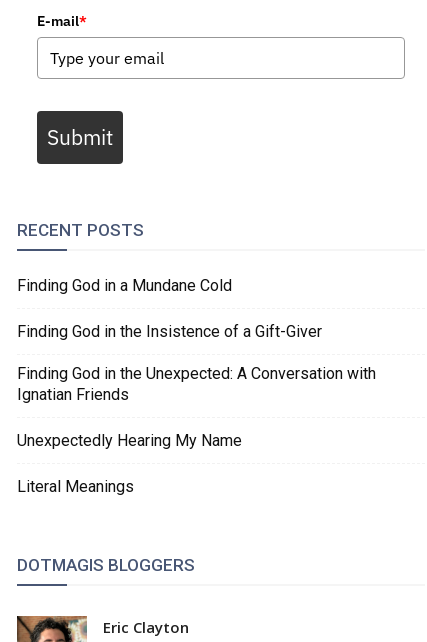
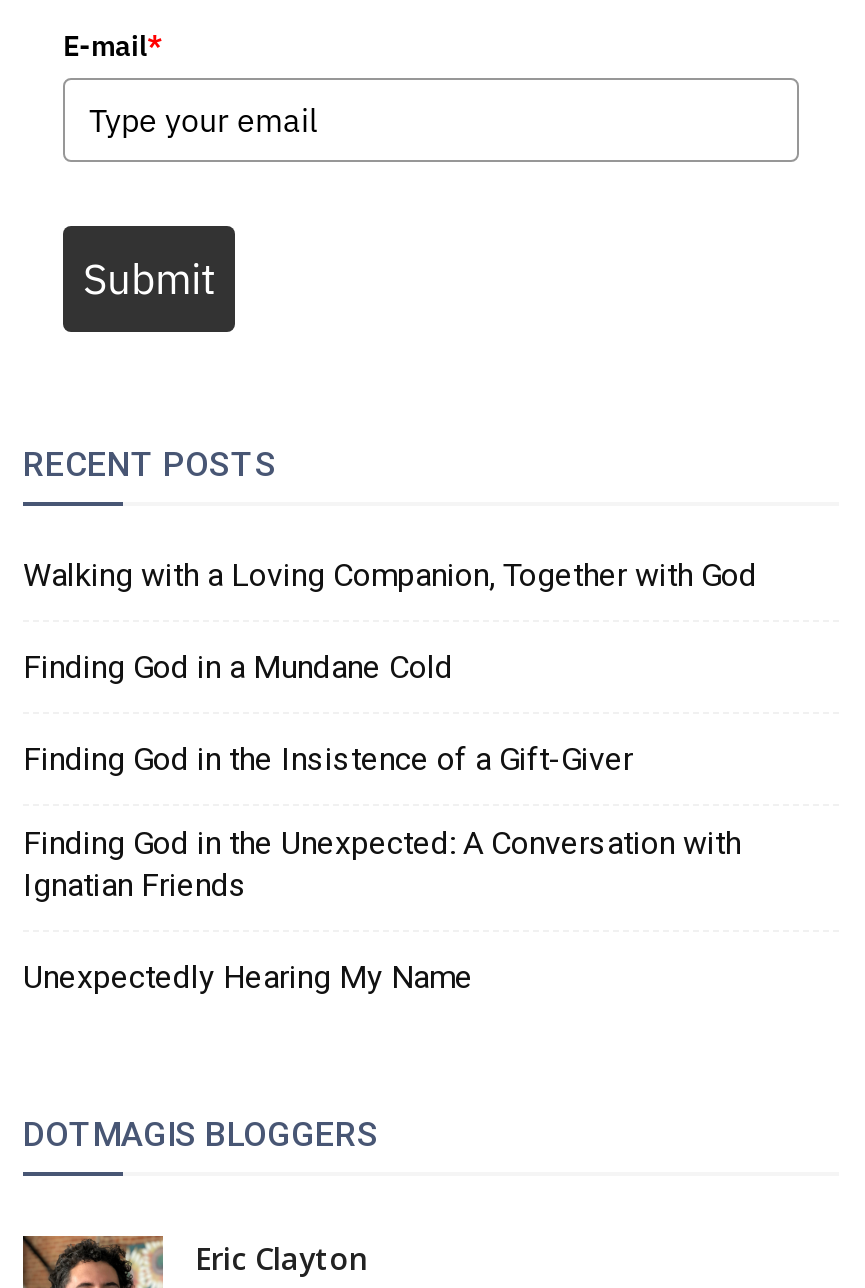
none -> [23,555,757,593] Walking with a Loving Companion, Together with God
moved [17,276,376,450] -> [23,647,741,995]: Finding God in a Mundane Cold | Finding God in the Insistence of a Gift-Giver | Finding God in the Unexpected: A Conversation with | Ignatian Friends | Unexpectedly Hearing My Name
[17,477,134,496] Literal Meanings -> none

